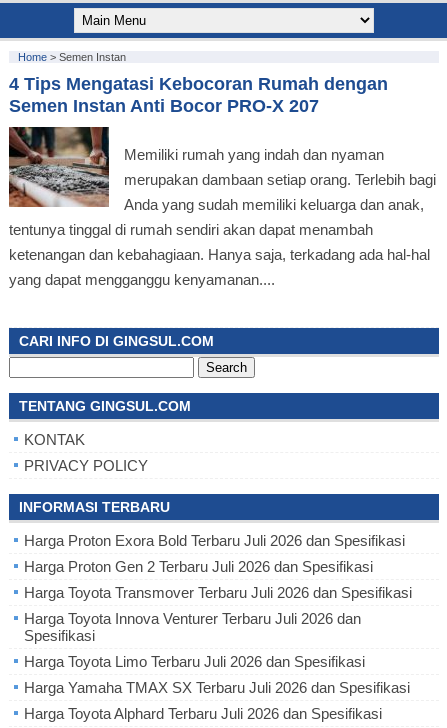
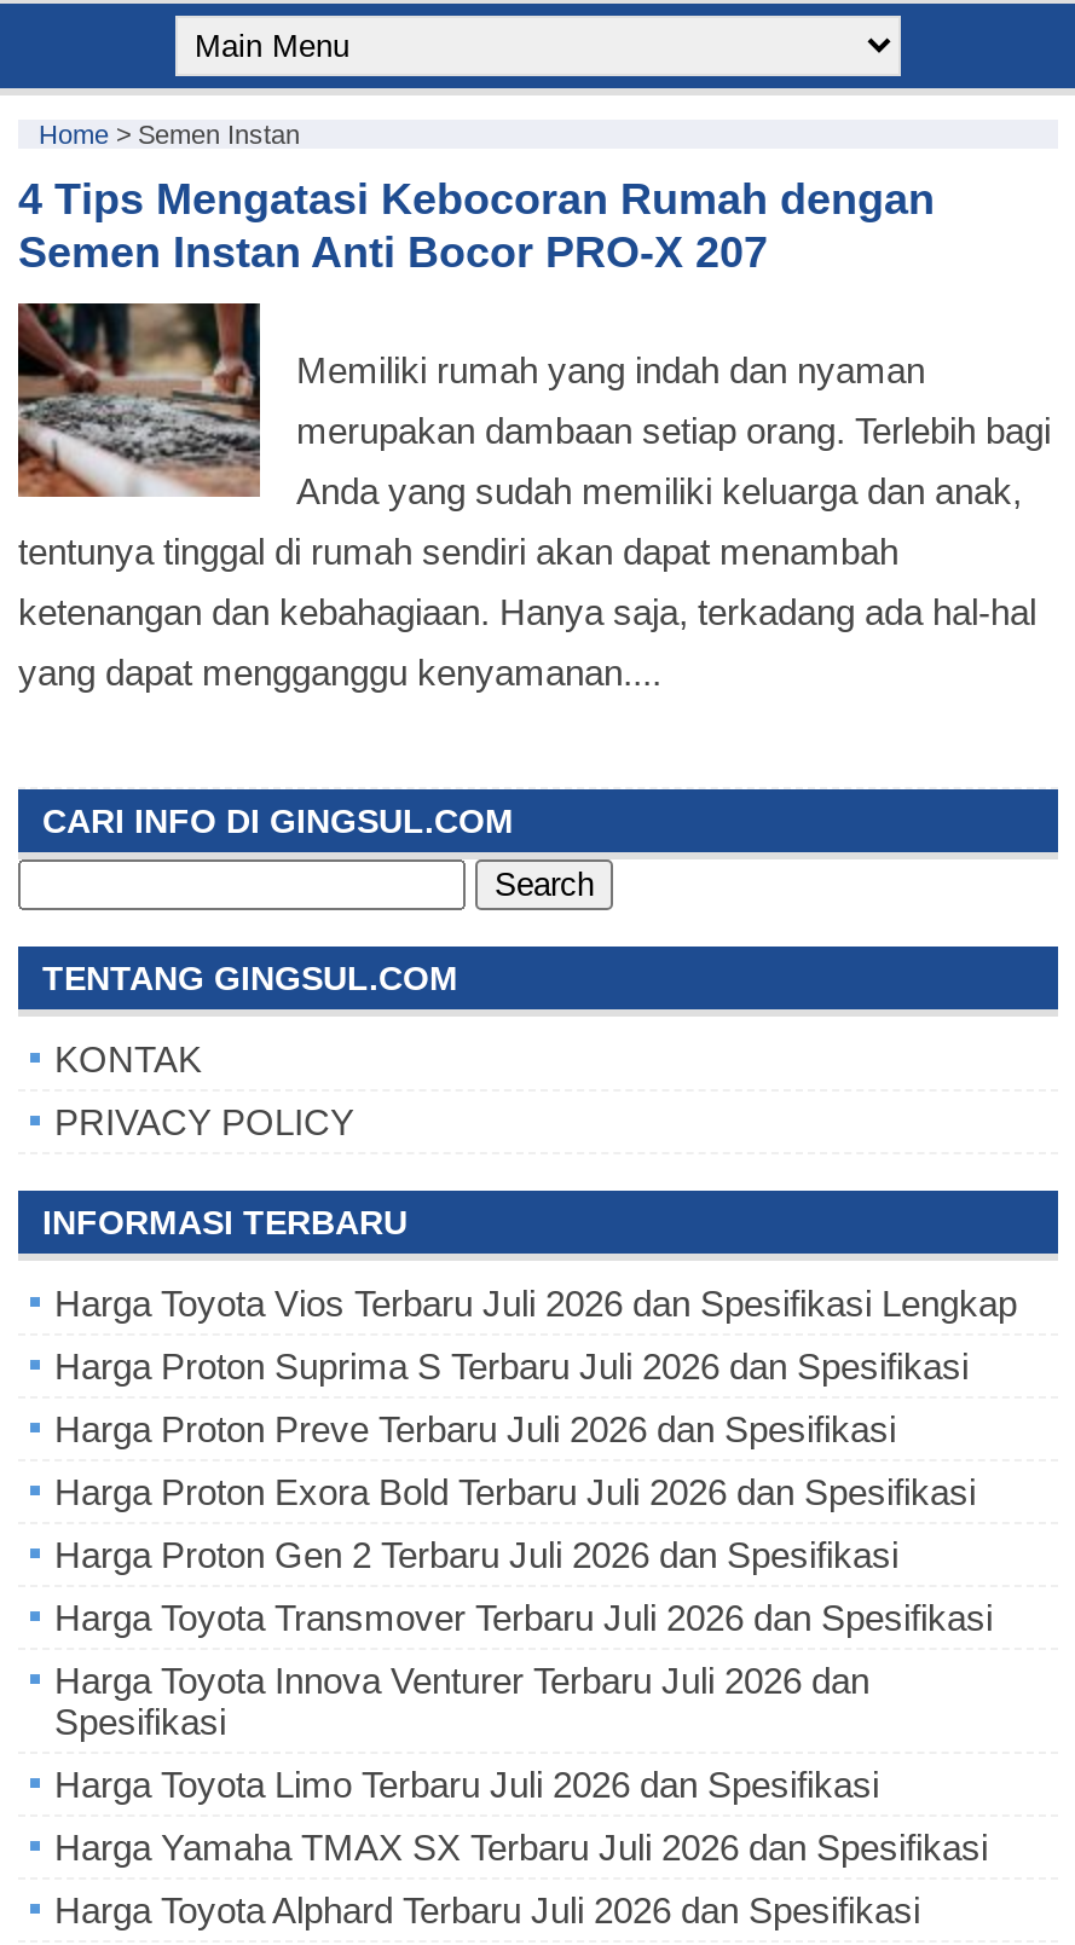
none -> [54,1283,1017,1449] Harga Toyota Vios Terbaru Juli 2026 dan Spesifikasi Lengkap | Harga Proton Suprima S Terbaru Juli 2026 dan Spesifikasi | Harga Proton Preve Terbaru Juli 2026 dan Spesifikasi

